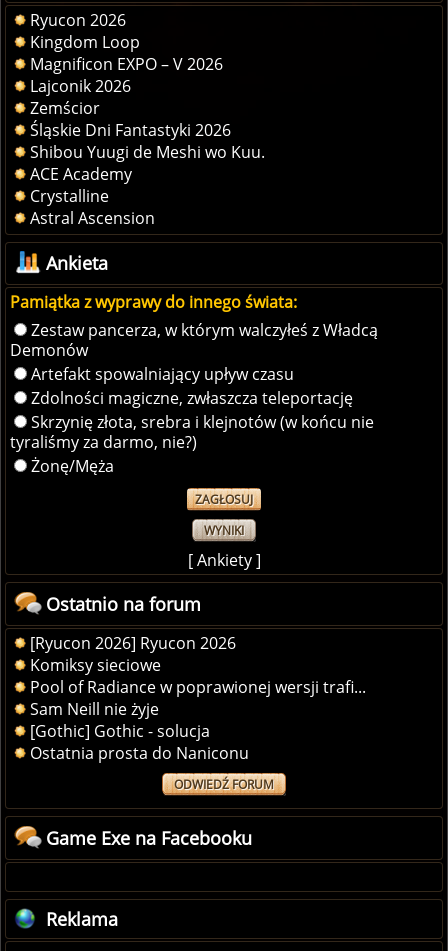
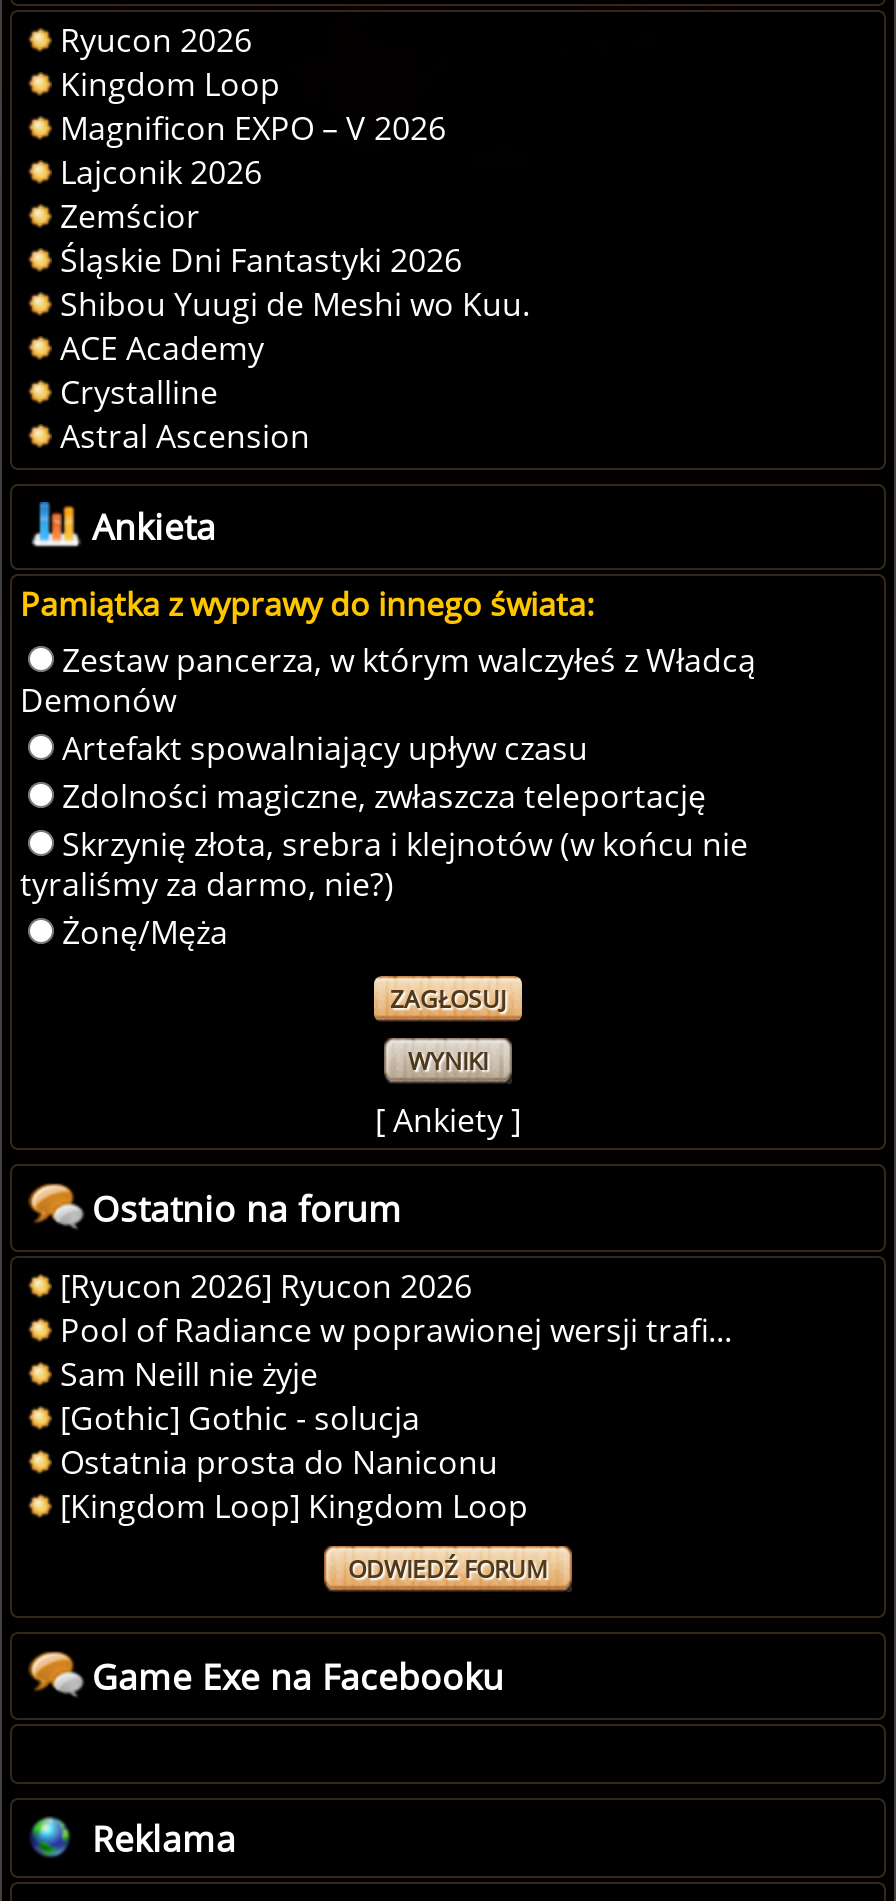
[30,654,161,676] Komiksy sieciowe -> none
moved [30,676,366,764] -> [60,1309,732,1485]: Pool of Radiance w poprawionej wersji trafi... | Sam Neill nie żyje | [Gothic] Gothic - solucja | Ostatnia prosta do Naniconu
none -> [60,1485,528,1529] [Kingdom Loop] Kingdom Loop

